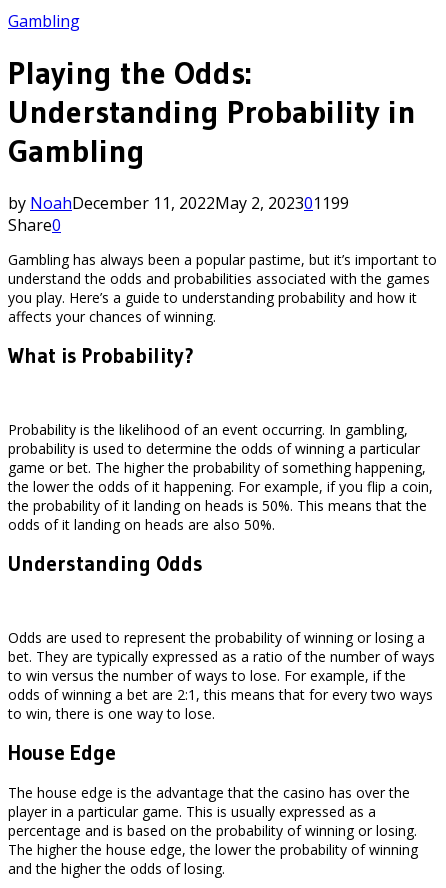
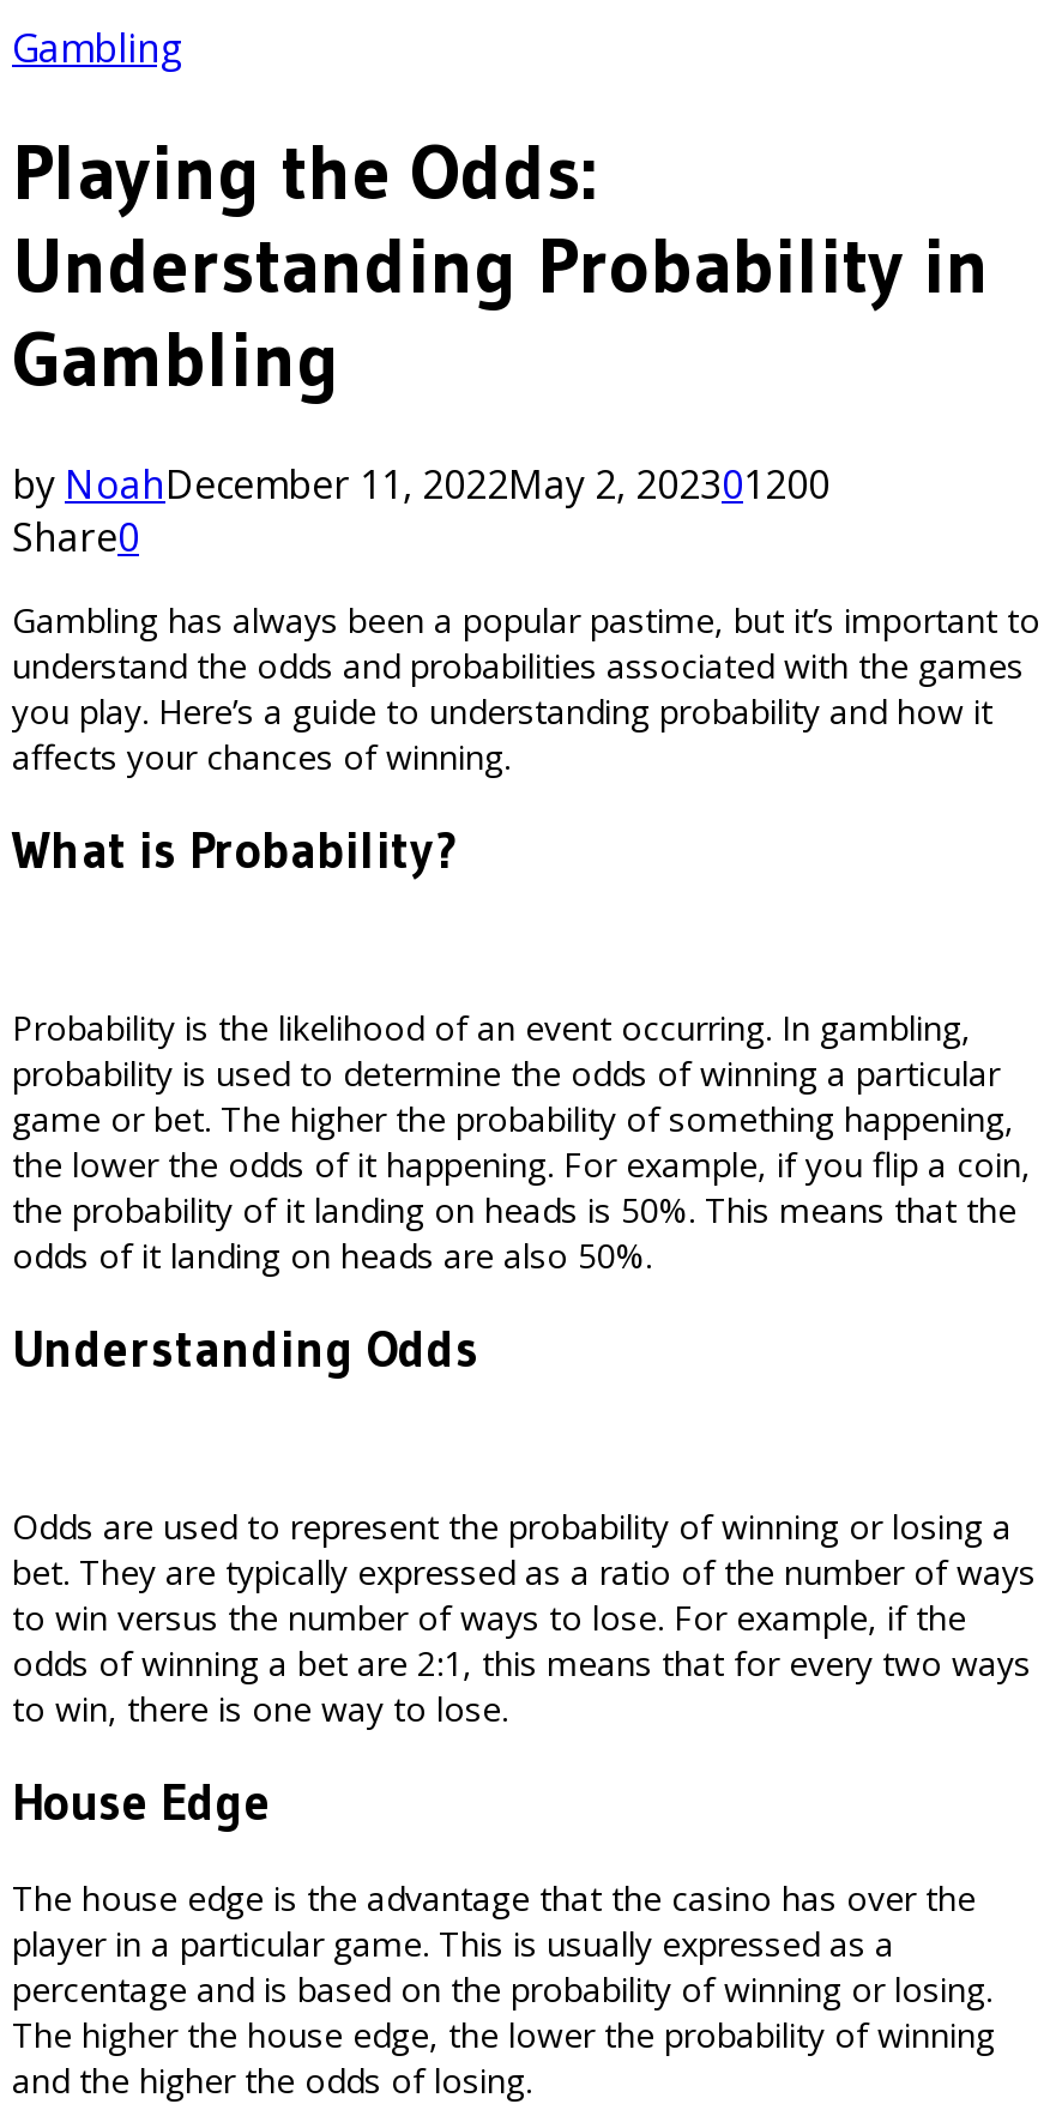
[8,192,349,214] by NoahDecember 11, 2022May 2, 202301199 -> [12,458,829,510] by NoahDecember 11, 2022May 2, 202301200

